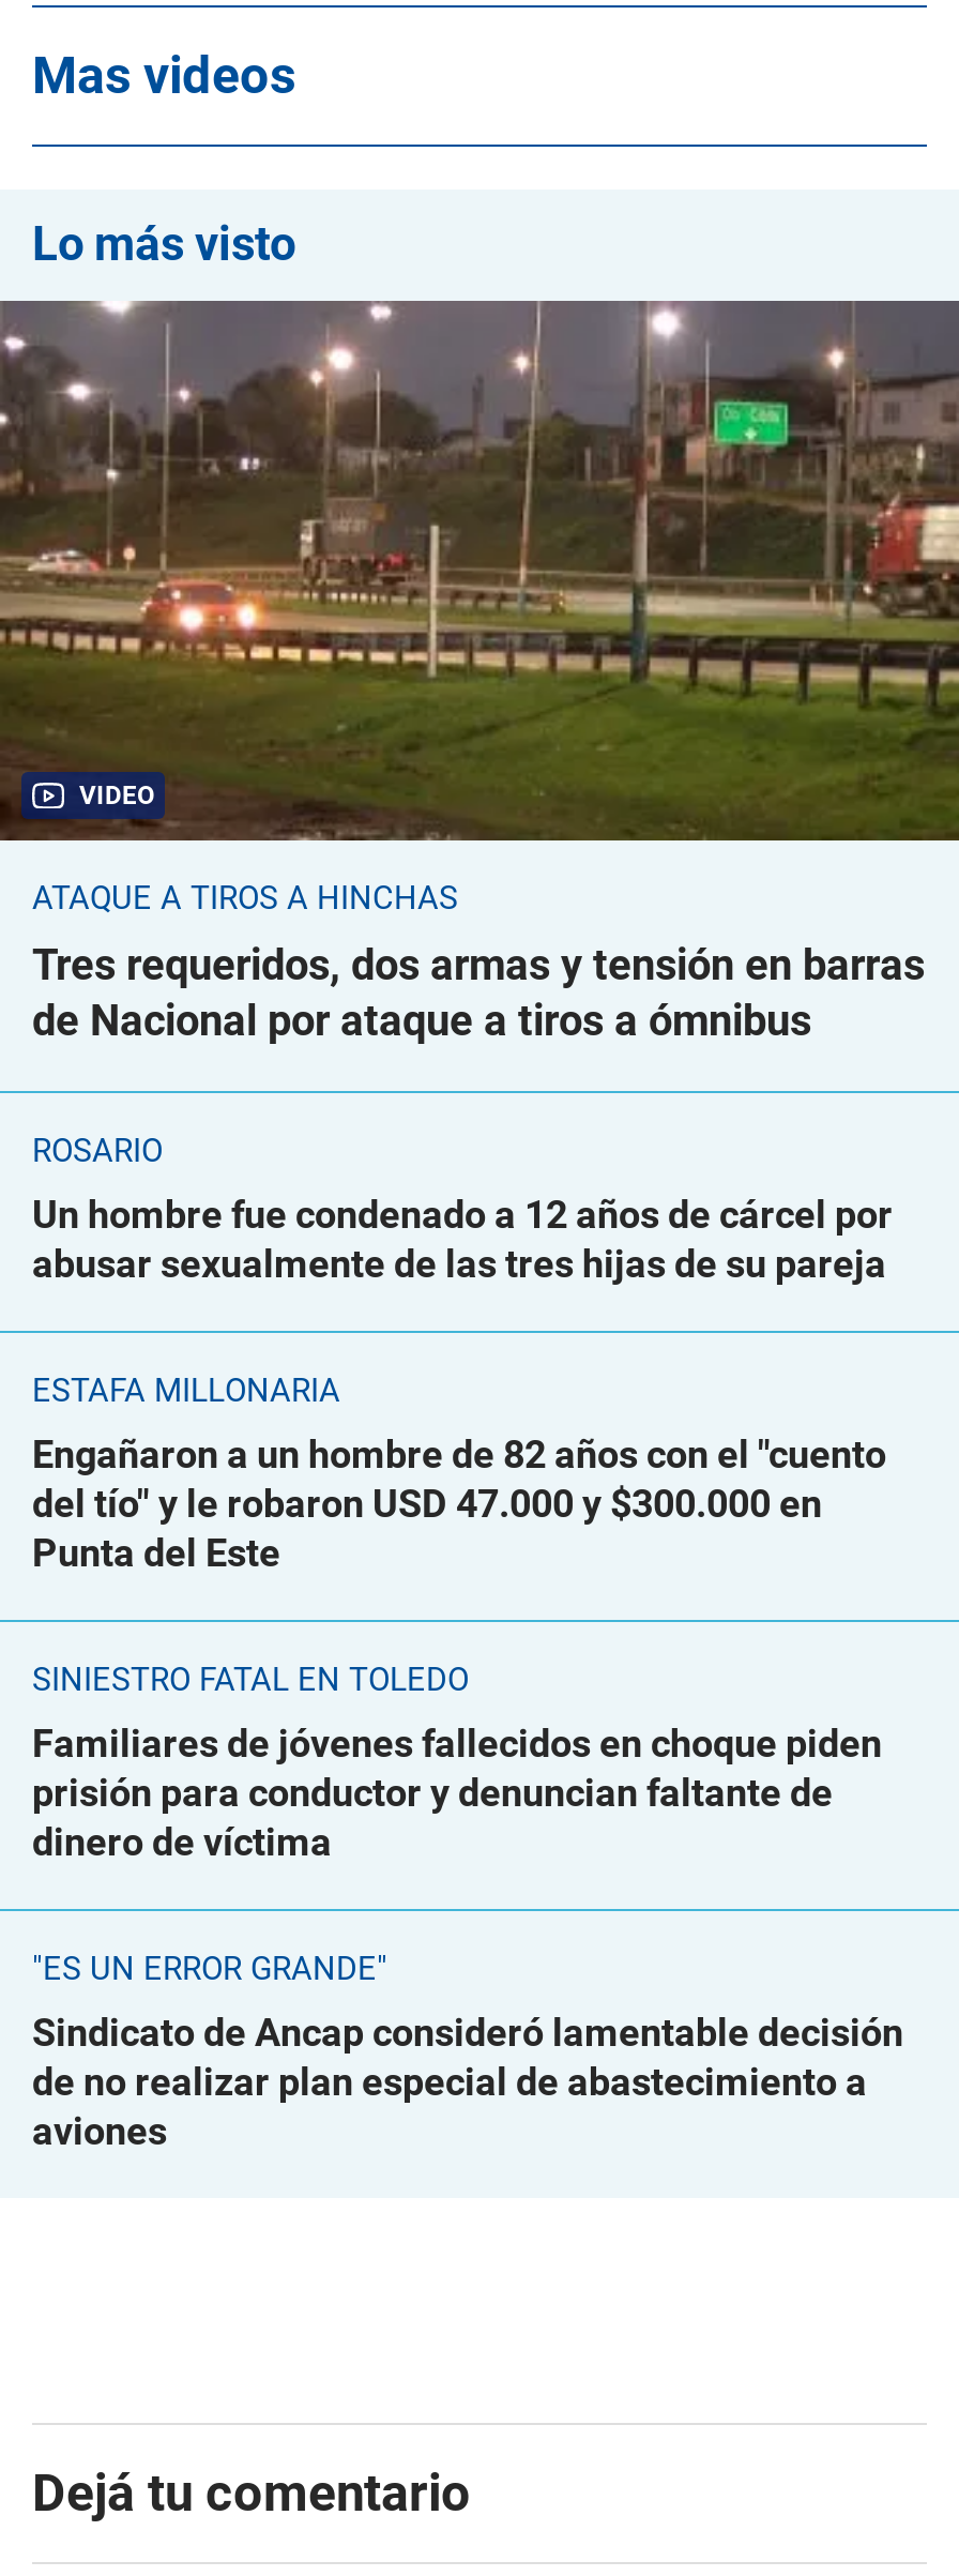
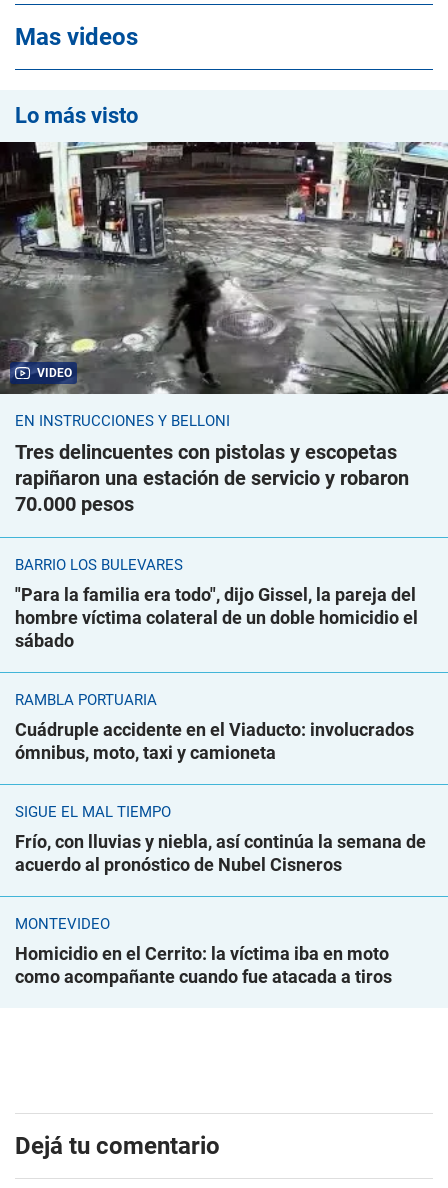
[6,299,953,1046] [image] | ATAQUE A TIROS A HINCHAS | Tres requeridos, dos armas y tensión en barras | de Nacional por ataque a tiros a ómnibus -> [3,142,445,516] [image] | EN INSTRUCCIONES Y BELLONI | Tres delincuentes con pistolas y escopetas | rapiñaron una estación de servicio y robaron | 70.000 pesos
[32,1132,163,1171] ROSARIO -> [15,556,183,574] BARRIO LOS BULEVARES
[32,1192,893,1286] Un hombre fue condenado a 12 años de cárcel por | abusar sexualmente de las tres hijas de su pareja -> [15,584,418,651] "Para la familia era todo", dijo Gissel, la pareja del | hombre víctima colateral de un doble homicidio el | sábado
[32,1372,340,1410] ESTAFA MILLONARIA -> [15,691,157,709] RAMBLA PORTUARIA
[32,1432,886,1575] Engañaron a un hombre de 82 años con el "cuento | del tío" y le robaron USD 47.000 y $300.000 en | Punta del Este -> [15,719,414,763] Cuádruple accidente en el Viaducto: involucrados | ómnibus, moto, taxi y camioneta
[32,1661,469,1700] SINIESTRO FATAL EN TOLEDO -> [15,803,171,821] SIGUE EL MAL TIEMPO
[32,1721,882,1864] Familiares de jóvenes fallecidos en choque piden | prisión para conductor y denuncian faltante de | dinero de víctima -> [15,831,426,875] Frío, con lluvias y niebla, así continúa la semana de | acuerdo al pronóstico de Nubel Cisneros
[32,1950,387,1989] "ES UN ERROR GRANDE" -> [15,915,110,933] MONTEVIDEO
[32,2010,903,2154] Sindicato de Ancap consideró lamentable decisión | de no realizar plan especial de abastecimiento a | aviones -> [15,943,392,987] Homicidio en el Cerrito: la víctima iba en moto | como acompañante cuando fue atacada a tiros

